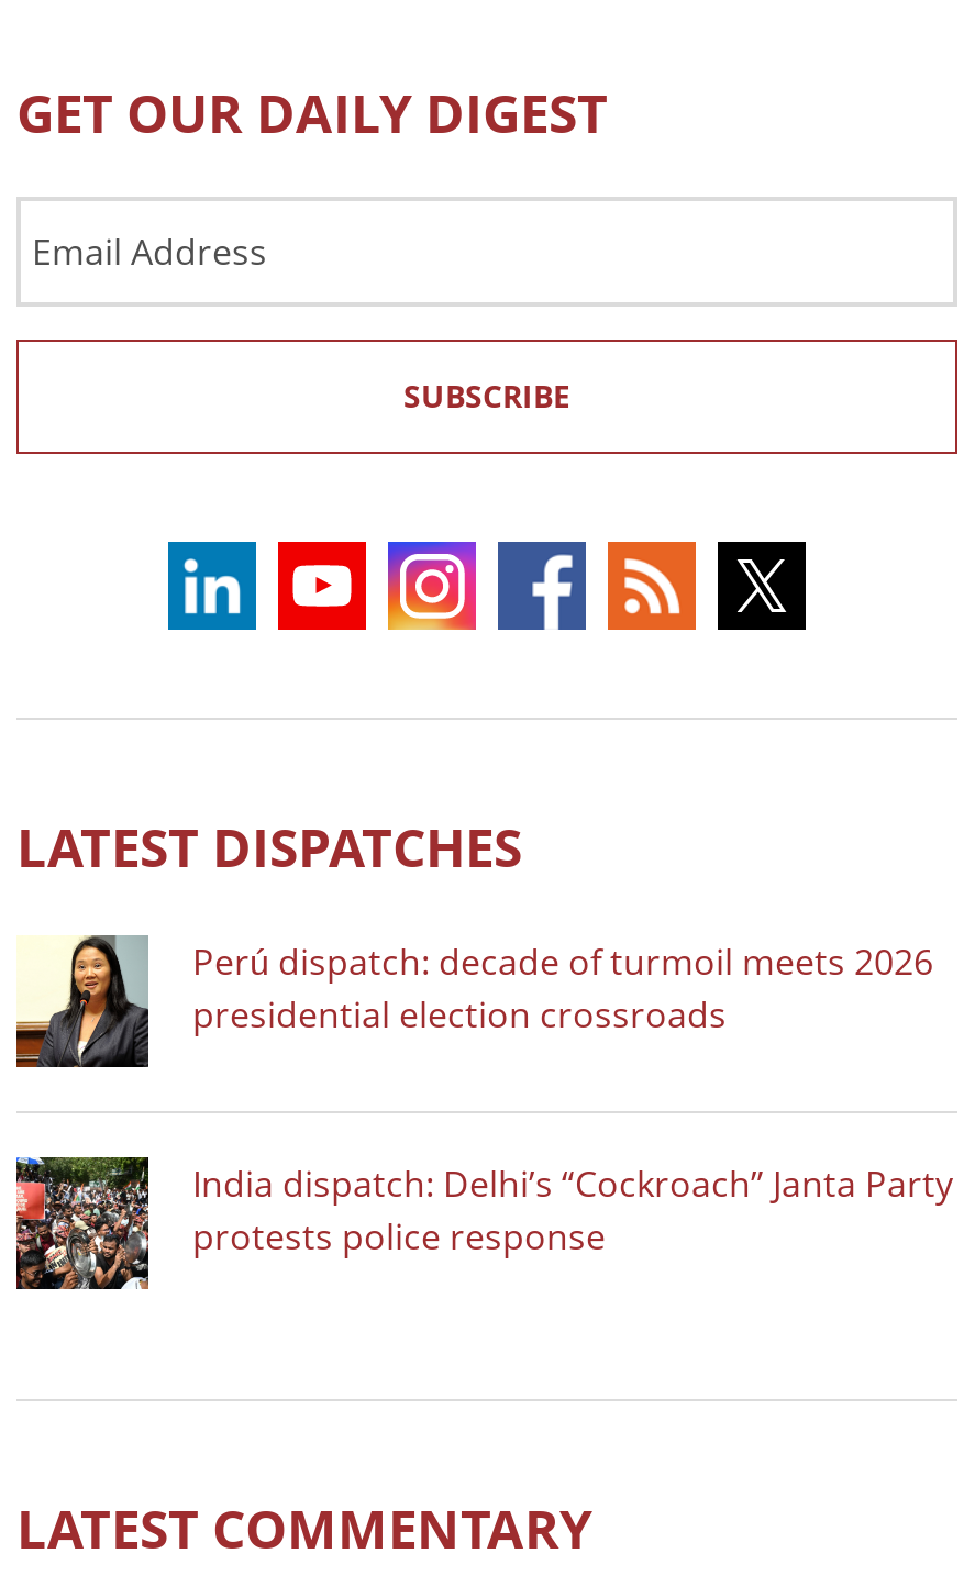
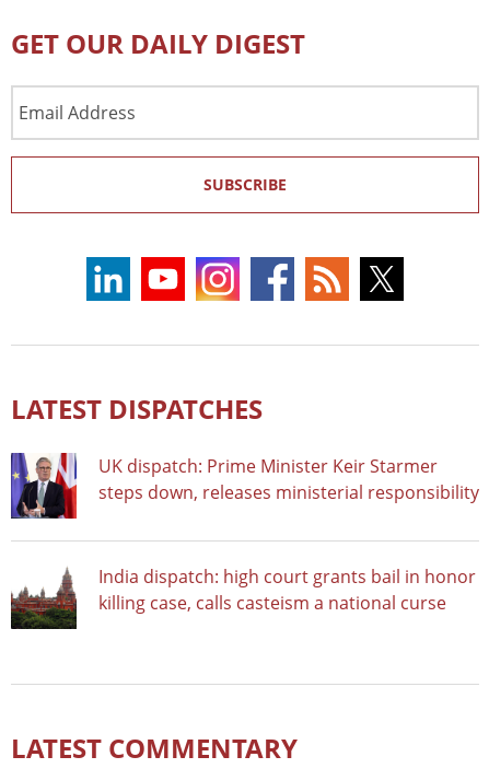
[14,933,933,1069] [image] | Perú dispatch: decade of turmoil meets 2026 | presidential election crossroads -> [10,452,479,520] [image] | UK dispatch: Prime Minister Keir Starmer | steps down, releases ministerial responsibility
[14,1155,953,1291] [image] | India dispatch: Delhi’s “Cockroach” Janta Party | protests police response -> [11,563,476,630] [image] | India dispatch: high court grants bail in honor | killing case, calls casteism a national curse

